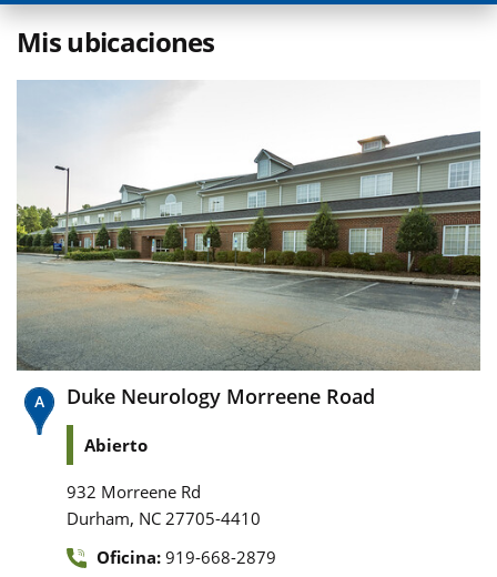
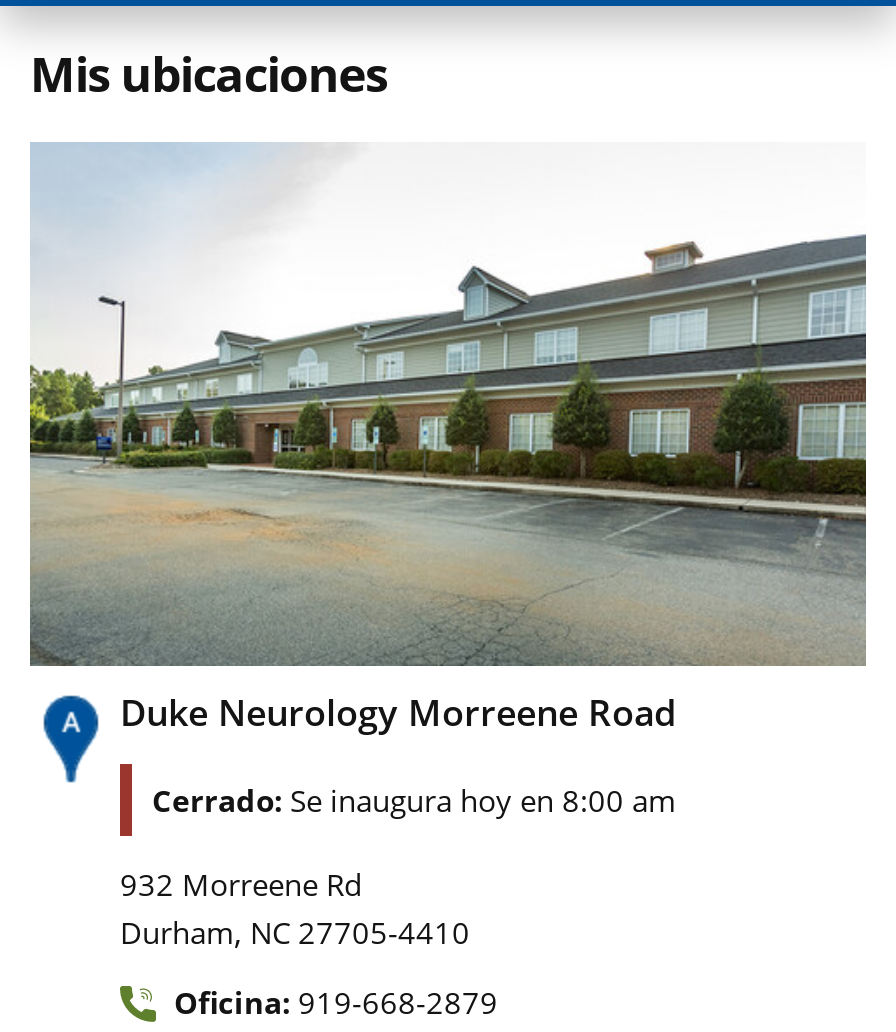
[84,433,148,455] Abierto -> [152,779,676,819] Cerrado: Se inaugura hoy en 8:00 am

